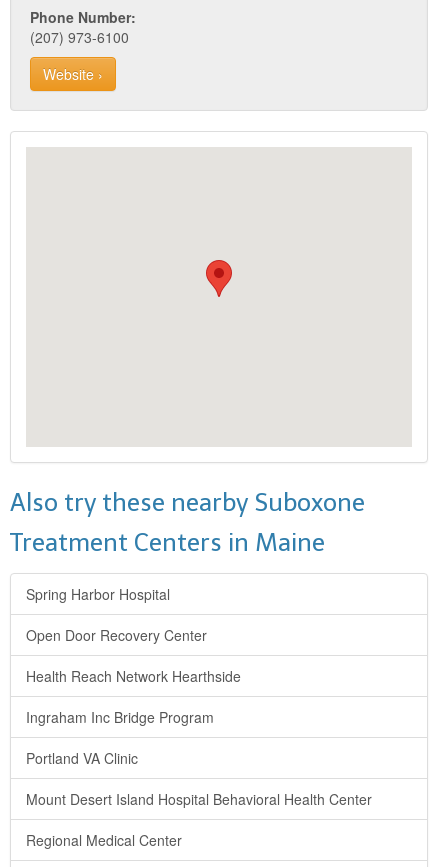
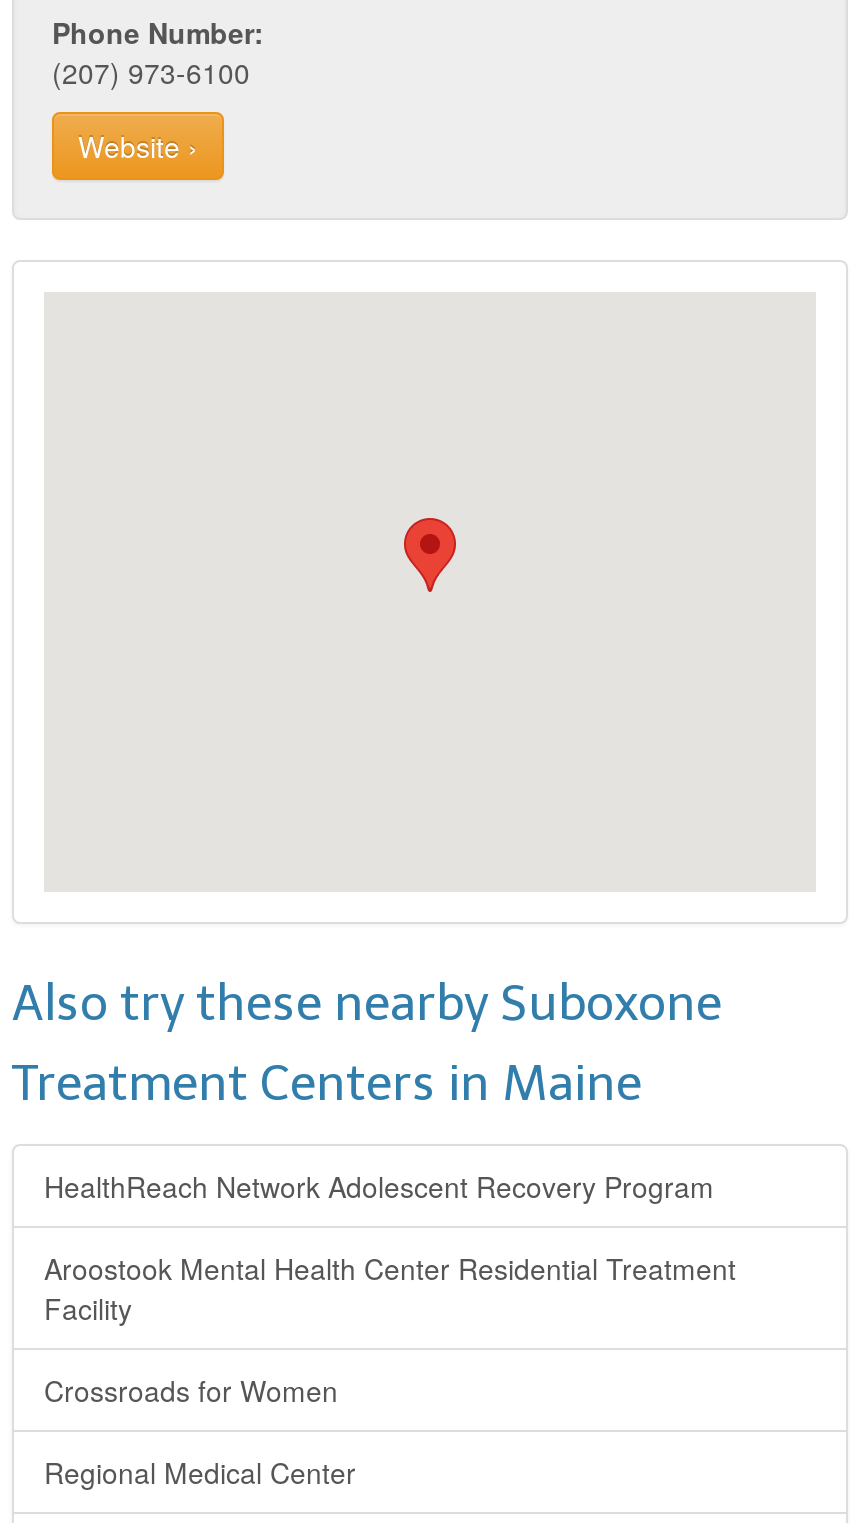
[26,584,372,809] Spring Harbor Hospital | Open Door Recovery Center | Health Reach Network Hearthside | Ingraham Inc Bridge Program | Portland VA Clinic | Mount Desert Island Hospital Behavioral Health Center -> [44,1166,736,1410] HealthReach Network Adolescent Recovery Program | Aroostook Mental Health Center Residential Treatment | Facility | Crossroads for Women

